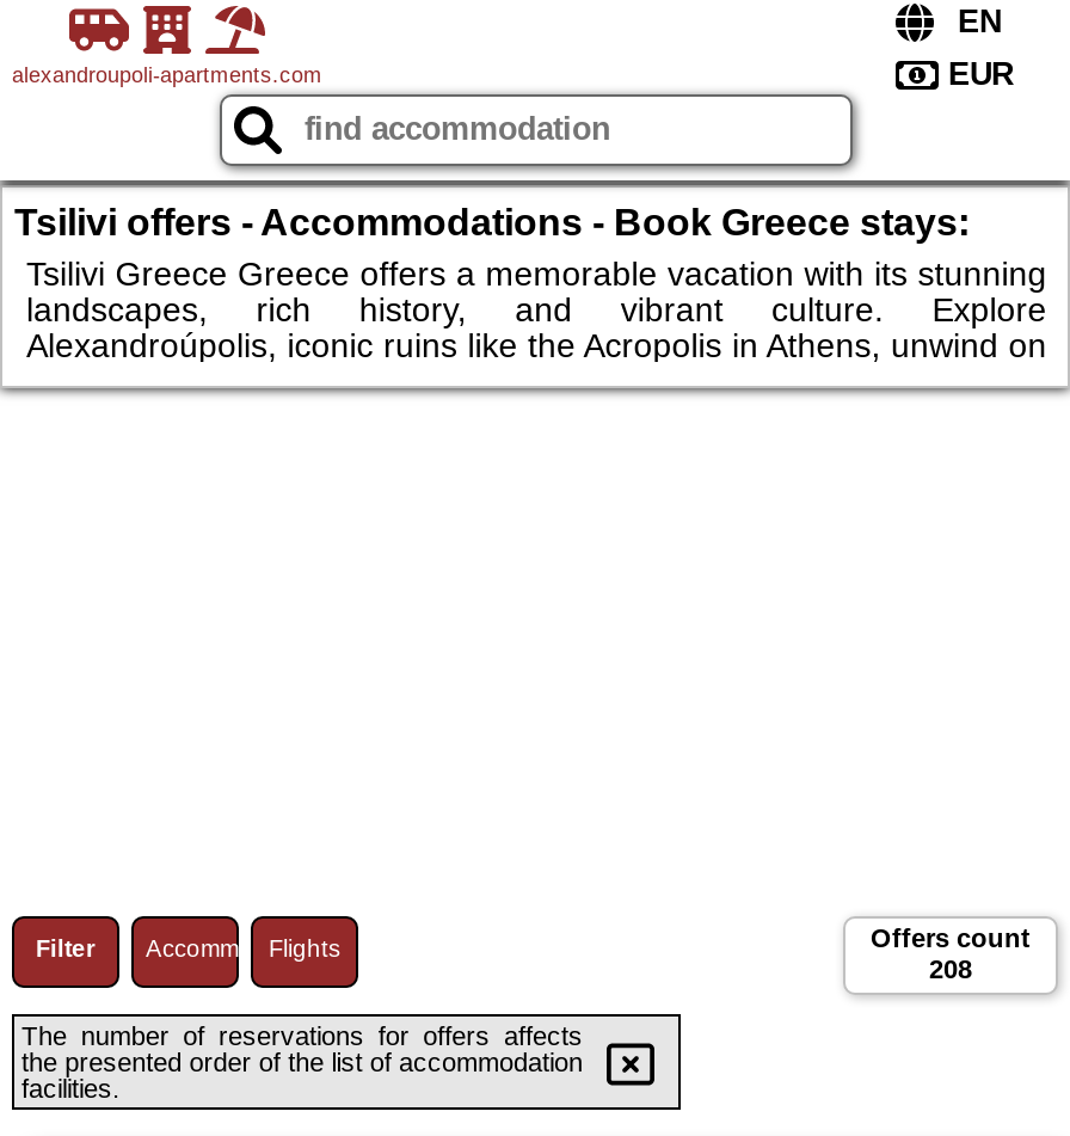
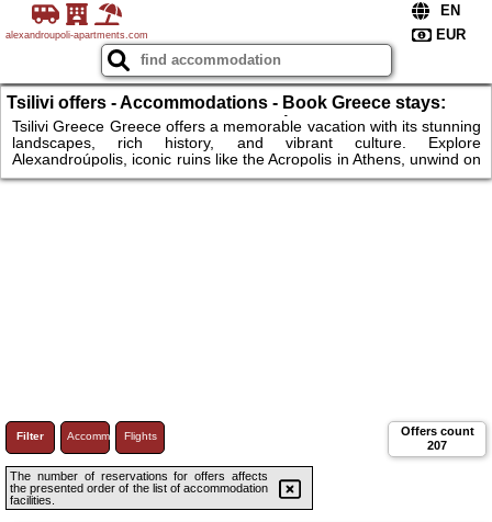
[929,954,972,983] 208 -> [427,439,447,452] 207

